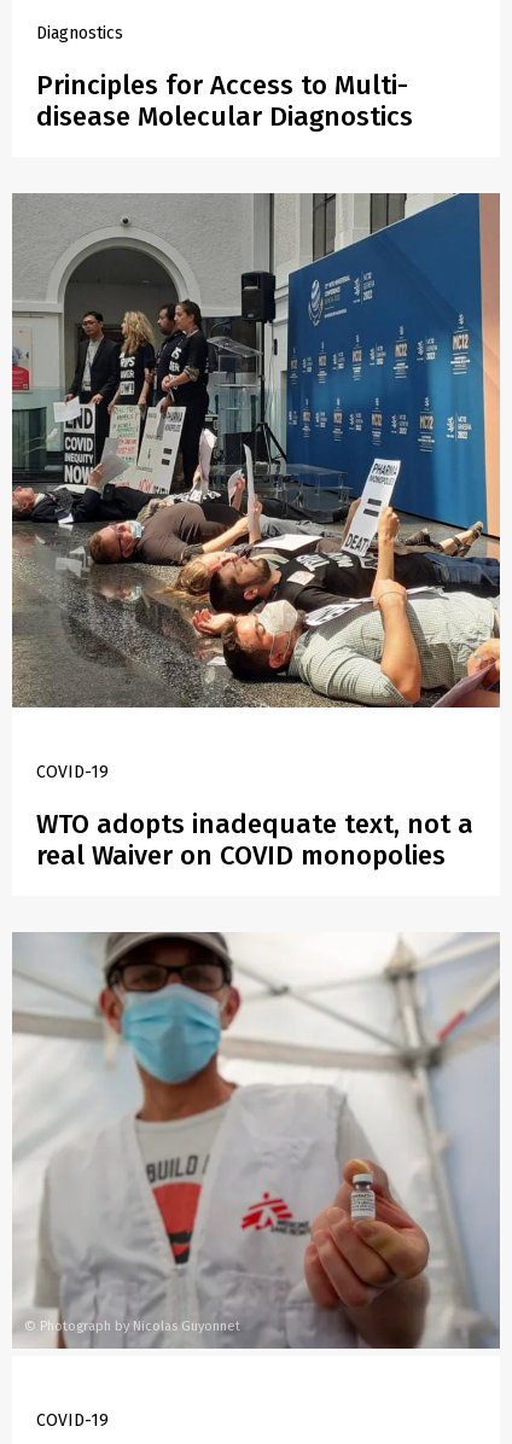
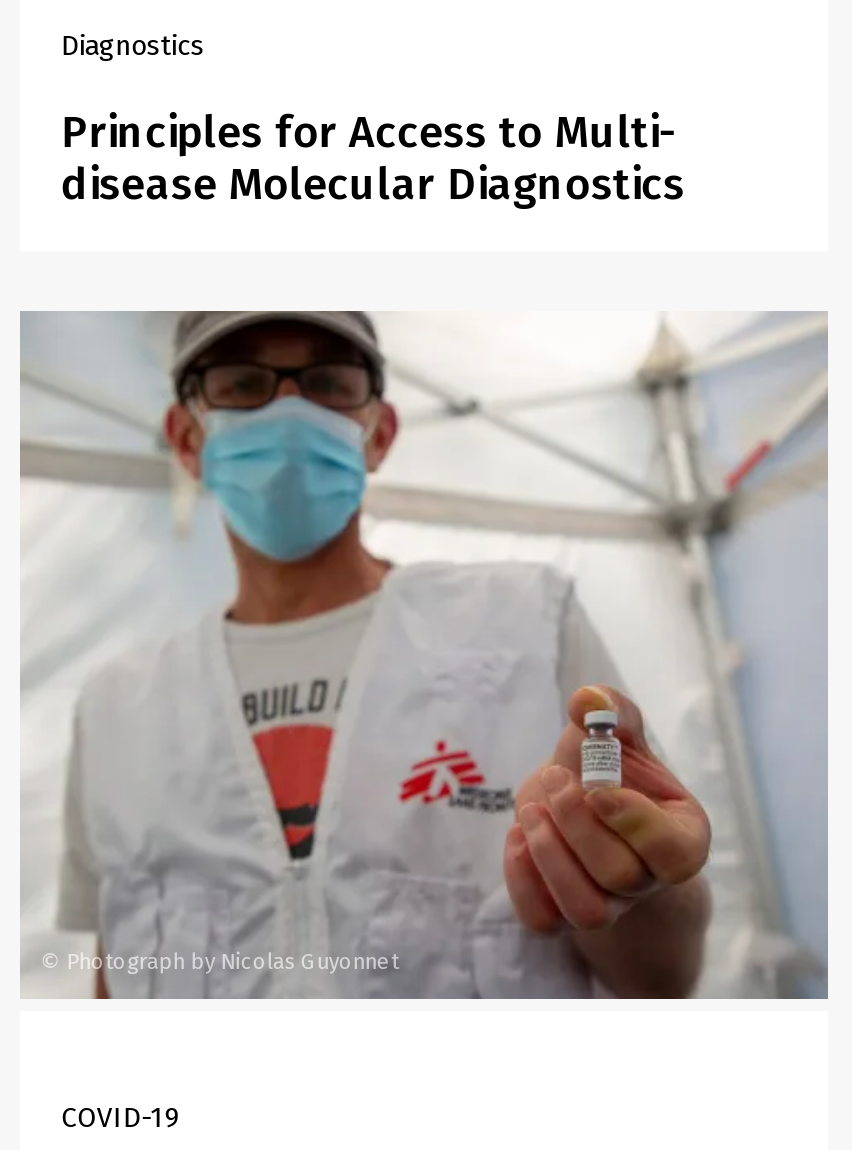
[11,192,501,709] [image] -> none
[37,762,474,872] COVID-19 | WTO adopts inadequate text, not a | real Waiver on COVID monopolies -> none

